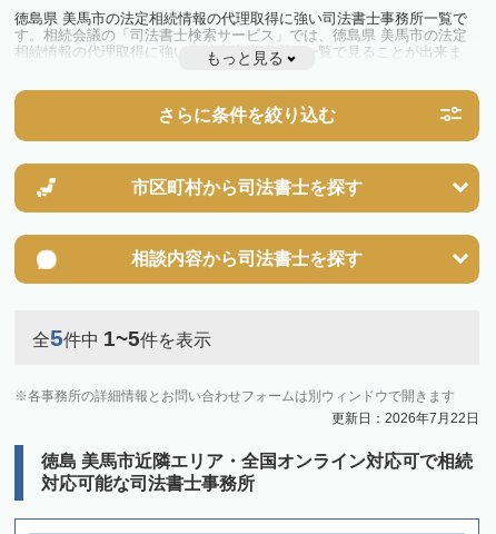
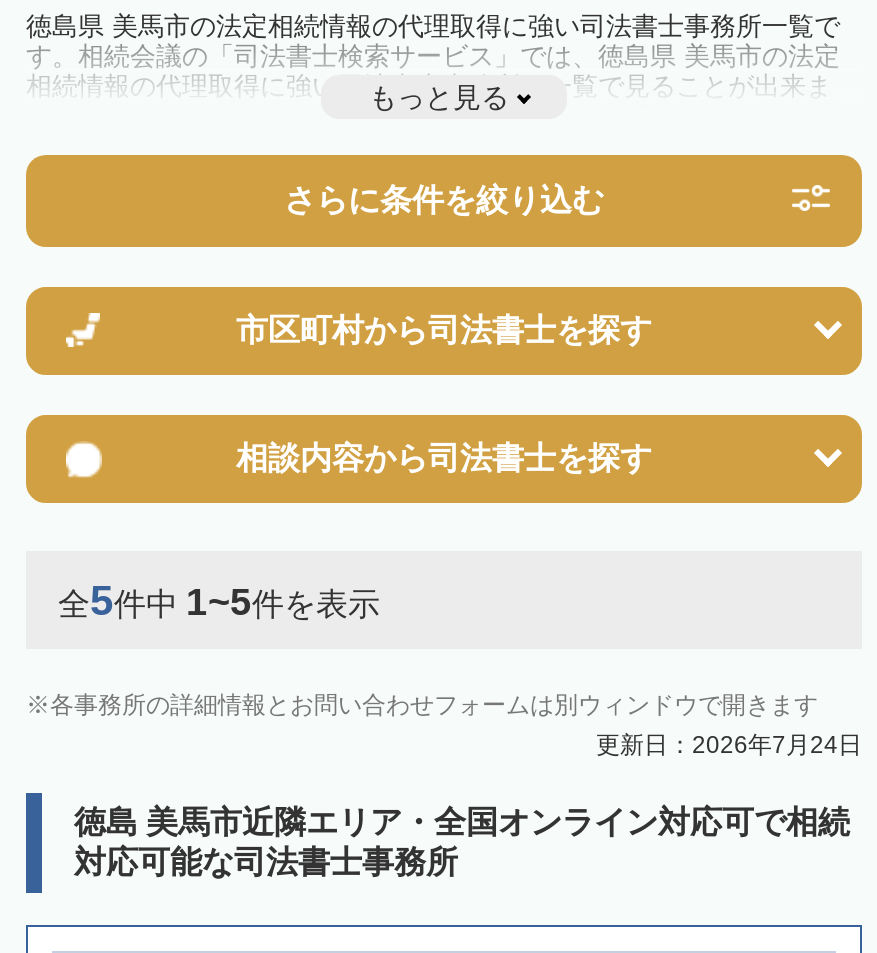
[331,411,479,426] 更新日：2026年7月22日 -> [596,731,862,759] 更新日：2026年7月24日

